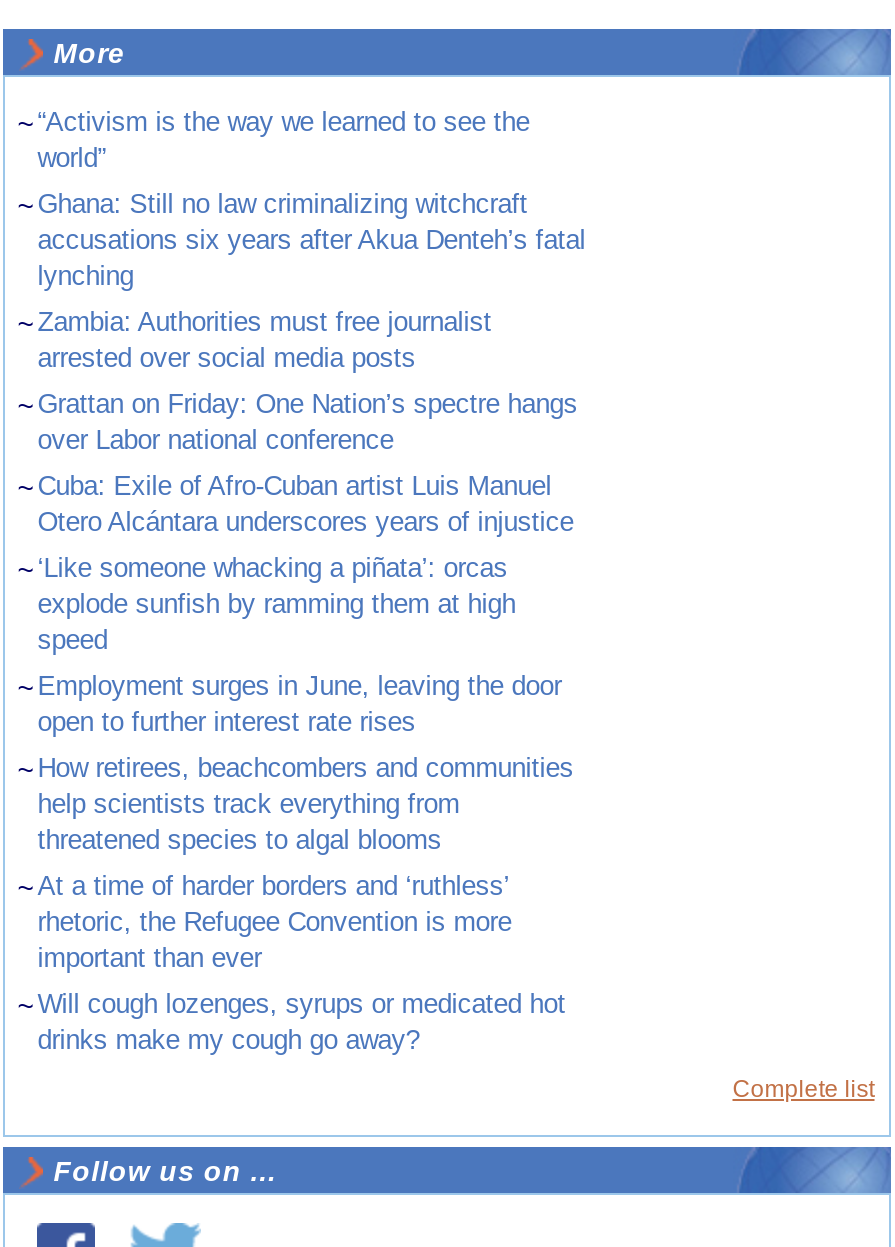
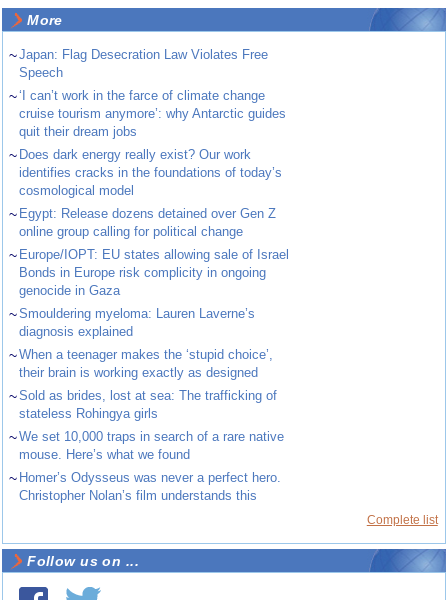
[17,106,529,172] ~ “Activism is the way we learned to see the | world” -> [9,47,268,80] ~ Japan: Flag Desecration Law Violates Free | Speech
[17,188,585,290] ~ Ghana: Still no law criminalizing witchcraft | accusations six years after Akua Denteh’s fatal | lynching -> [9,88,286,139] ~ ‘I can’t work in the farce of climate change | cruise tourism anymore’: why Antarctic guides | quit their dream jobs
[17,306,491,372] ~ Zambia: Authorities must free journalist | arrested over social media posts -> [9,147,282,198] ~ Does dark energy really exist? Our work | identifies cracks in the foundations of today’s | cosmological model
[17,388,577,454] ~ Grattan on Friday: One Nation’s spectre hangs | over Labor national conference -> [9,206,276,239] ~ Egypt: Release dozens detained over Gen Z | online group calling for political change
[17,470,573,536] ~ Cuba: Exile of Afro-Cuban artist Luis Manuel | Otero Alcántara underscores years of injustice -> [9,247,289,298] ~ Europe/IOPT: EU states allowing sale of Israel | Bonds in Europe risk complicity in ongoing | genocide in Gaza
[17,552,515,654] ~ ‘Like someone whacking a piñata’: orcas | explode sunfish by ramming them at high | speed -> [9,306,255,339] ~ Smouldering myeloma: Lauren Laverne’s | diagnosis explained
[17,670,561,736] ~ Employment surges in June, leaving the door | open to further interest rate rises -> [9,347,273,380] ~ When a teenager makes the ‘stupid choice’, | their brain is working exactly as designed
[17,752,573,854] ~ How retirees, beachcombers and communities | help scientists track everything from | threatened species to algal blooms -> [9,388,277,421] ~ Sold as brides, lost at sea: The trafficking of | stateless Rohingya girls
[17,870,511,972] ~ At a time of harder borders and ‘ruthless’ | rhetoric, the Refugee Convention is more | important than ever -> [9,429,284,462] ~ We set 10,000 traps in search of a rare native | mouse. Here’s what we found
[17,988,565,1054] ~ Will cough lozenges, syrups or medicated hot | drinks make my cough go away? -> [9,470,281,503] ~ Homer’s Odysseus was never a perfect hero. | Christopher Nolan’s film understands this

